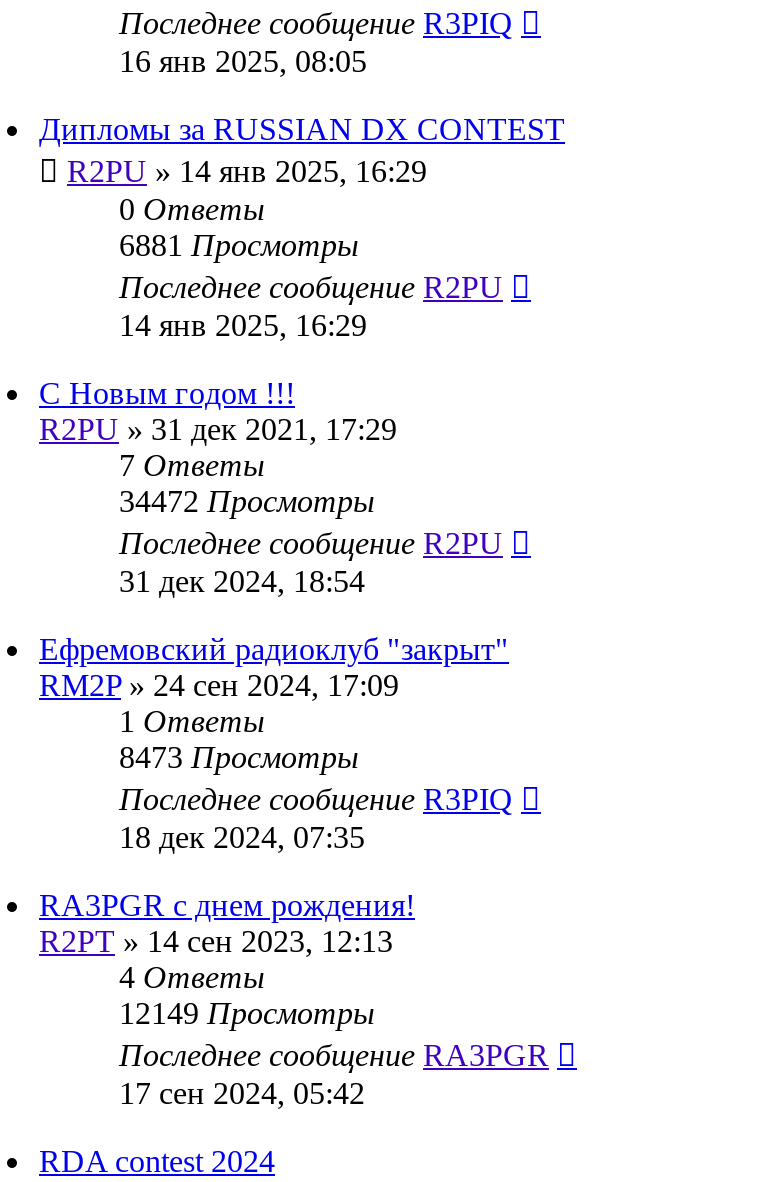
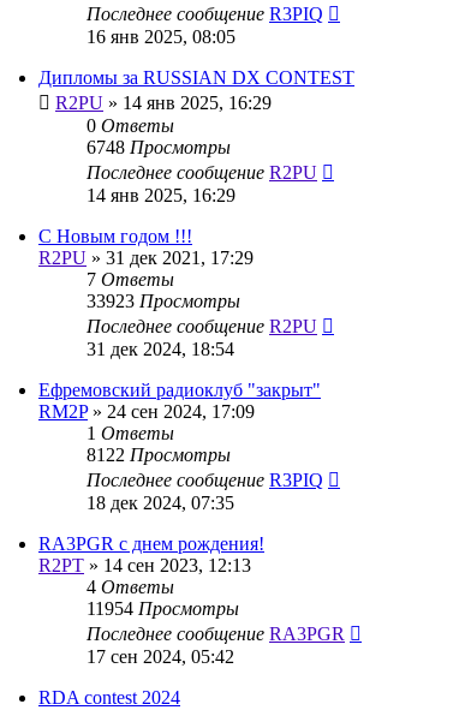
[119,228,359,262] 6881 Просмотры -> [87,137,231,157] 6748 Просмотры
[119,484,375,518] 34472 Просмотры -> [87,291,240,311] 33923 Просмотры
[119,740,359,774] 8473 Просмотры -> [87,444,231,465] 8122 Просмотры
[119,996,375,1030] 12149 Просмотры -> [87,598,239,619] 11954 Просмотры

